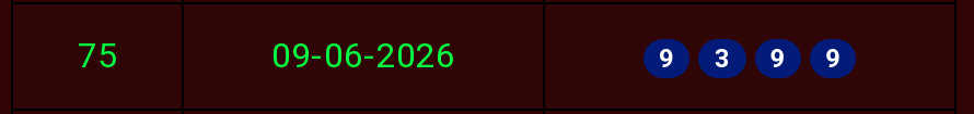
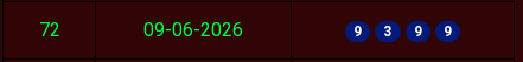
[78,35,117,76] 75 -> [39,19,60,41] 72

